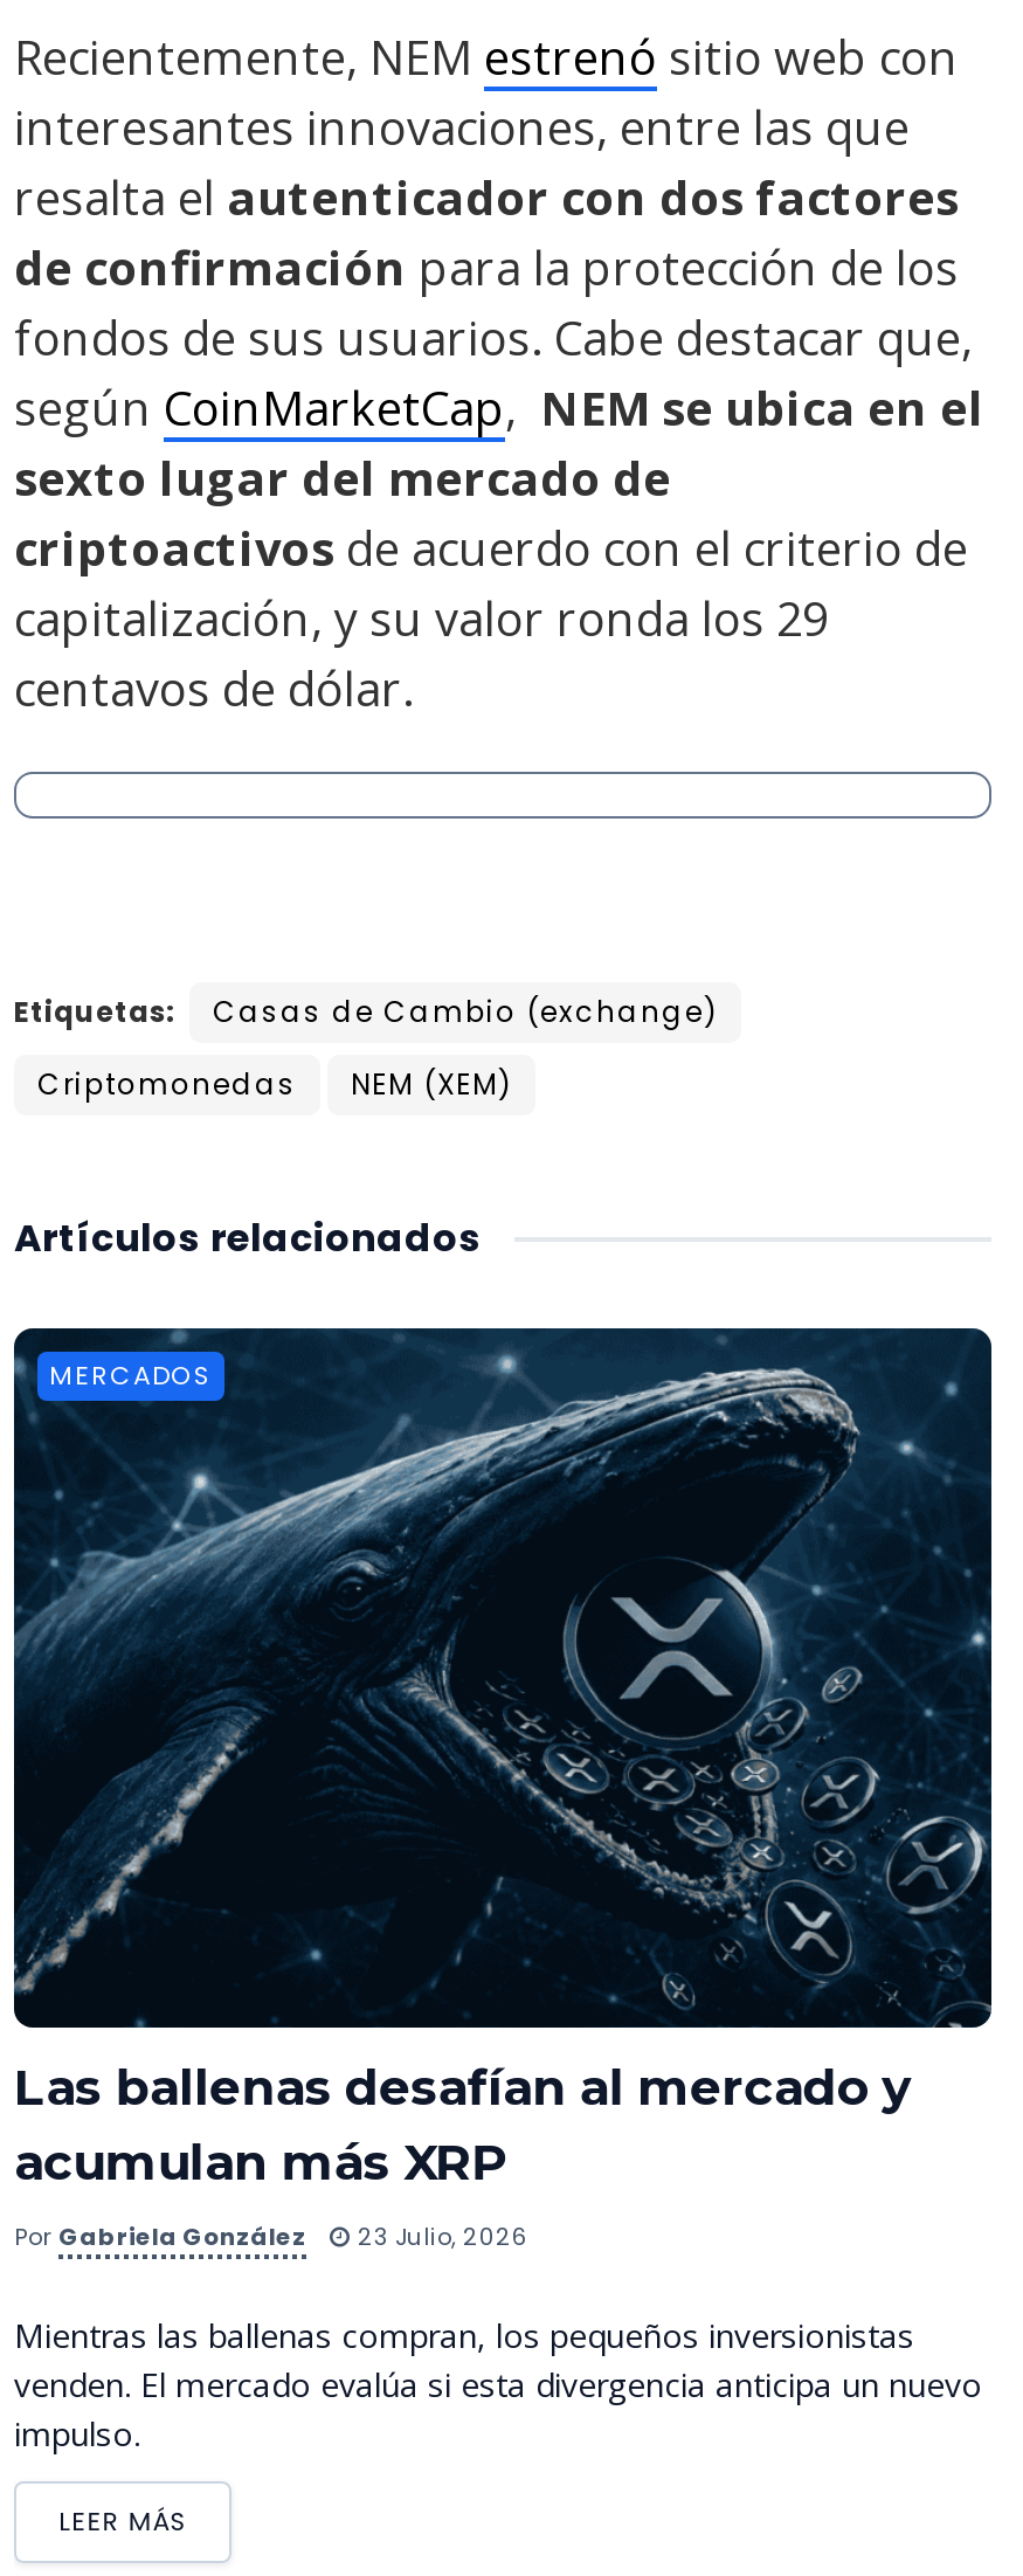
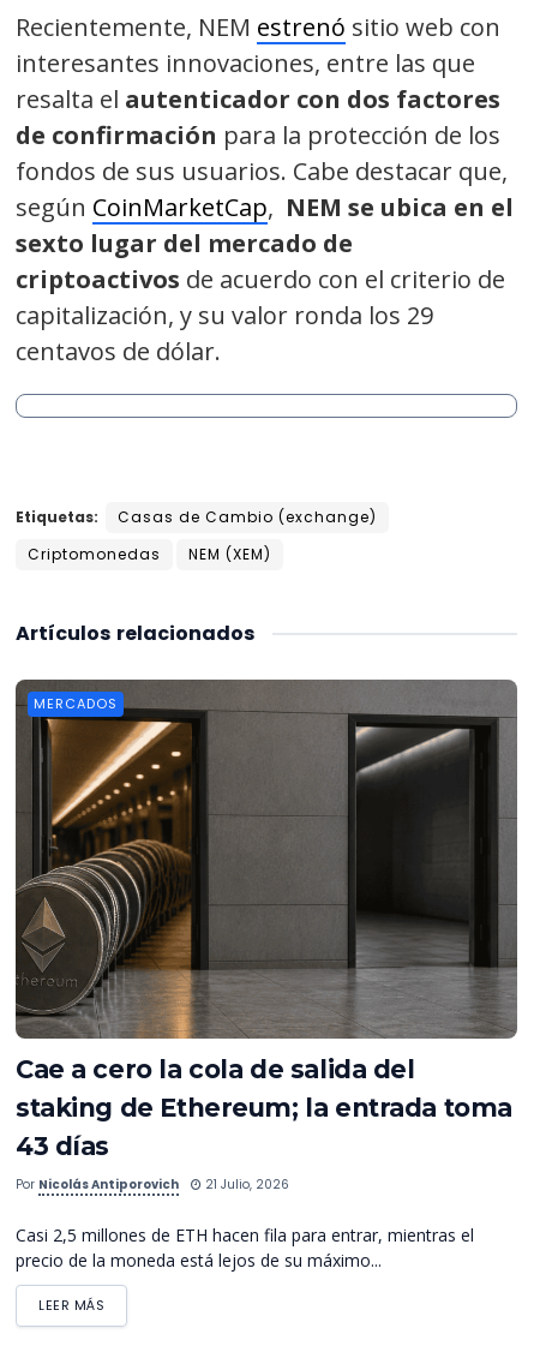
[14,1326,994,2191] [image] | Las ballenas desafían al mercado y | acumulan más XRP -> [16,678,518,1161] [image] | Cae a cero la cola de salida del | staking de Ethereum; la entrada toma | 43 días
[14,2219,528,2254] Por Gabriela González | 23 Julio, 2026 -> [16,1175,289,1193] Por Nicolás Antiporovich | 21 Julio, 2026
[14,2312,982,2455] Mientras las ballenas compran, los pequeños inversionistas | venden. El mercado evalúa si esta divergencia anticipa un nuevo | impulso. -> [16,1223,474,1271] Casi 2,5 millones de ETH hacen fila para entrar, mientras el | precio de la moneda está lejos de su máximo...

